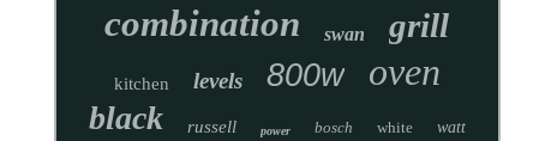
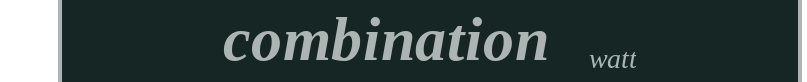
[89,7,450,138] swan | grill | kitchen | levels | 800w | oven | black | russell | power | bosch | white -> none

